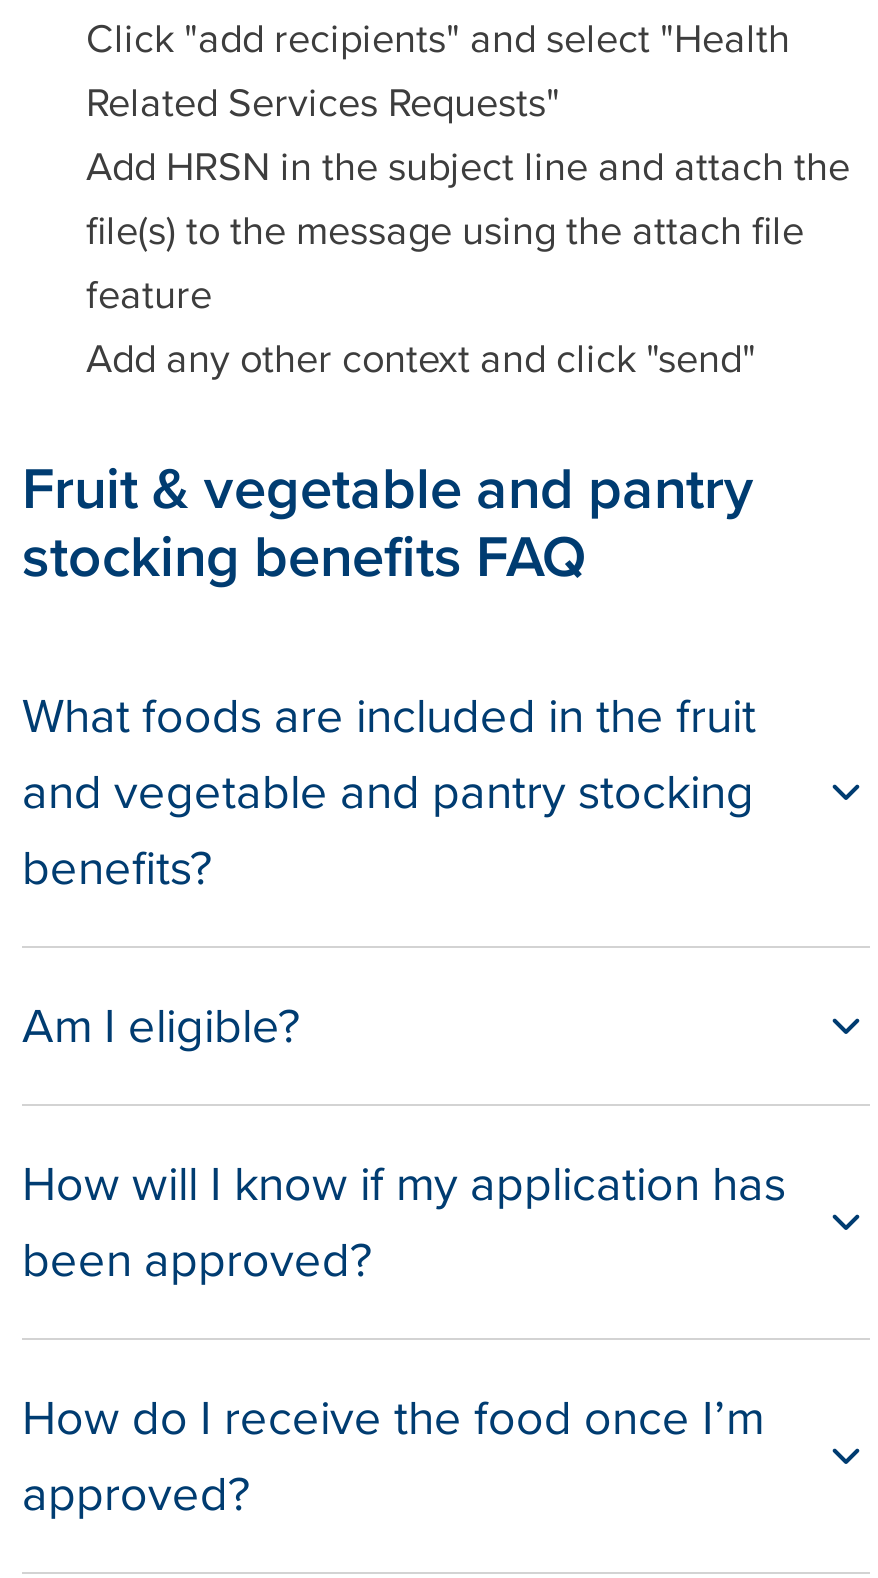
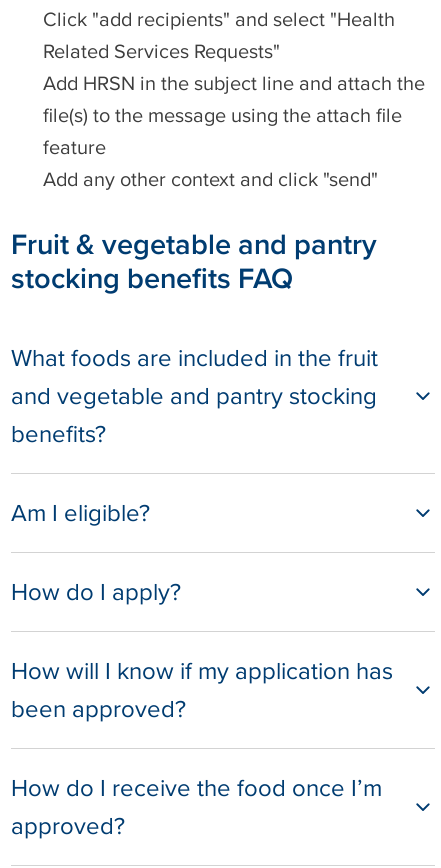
none -> [11,577,181,604] How do I apply?

